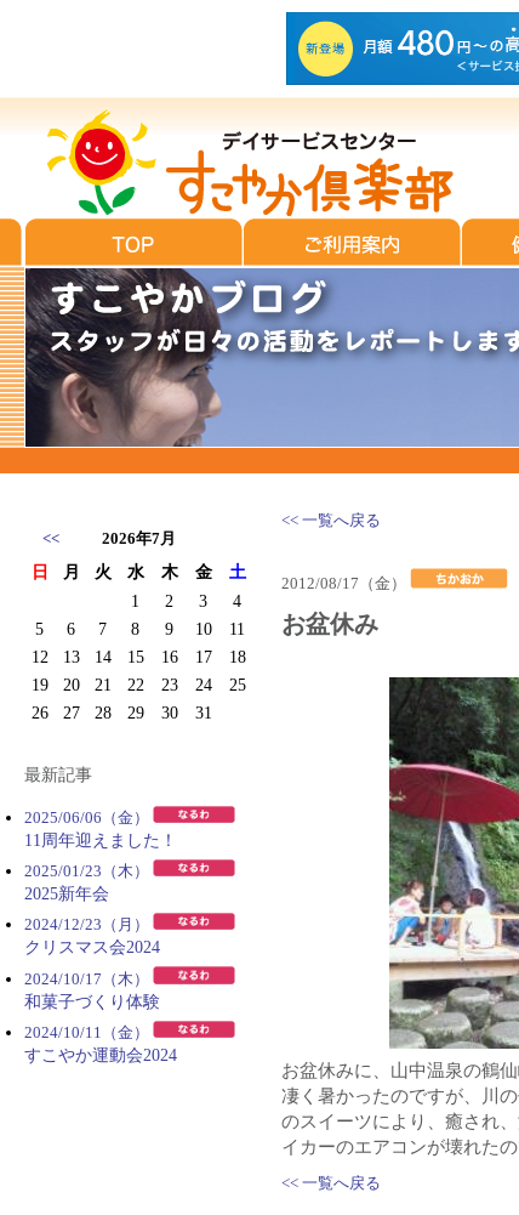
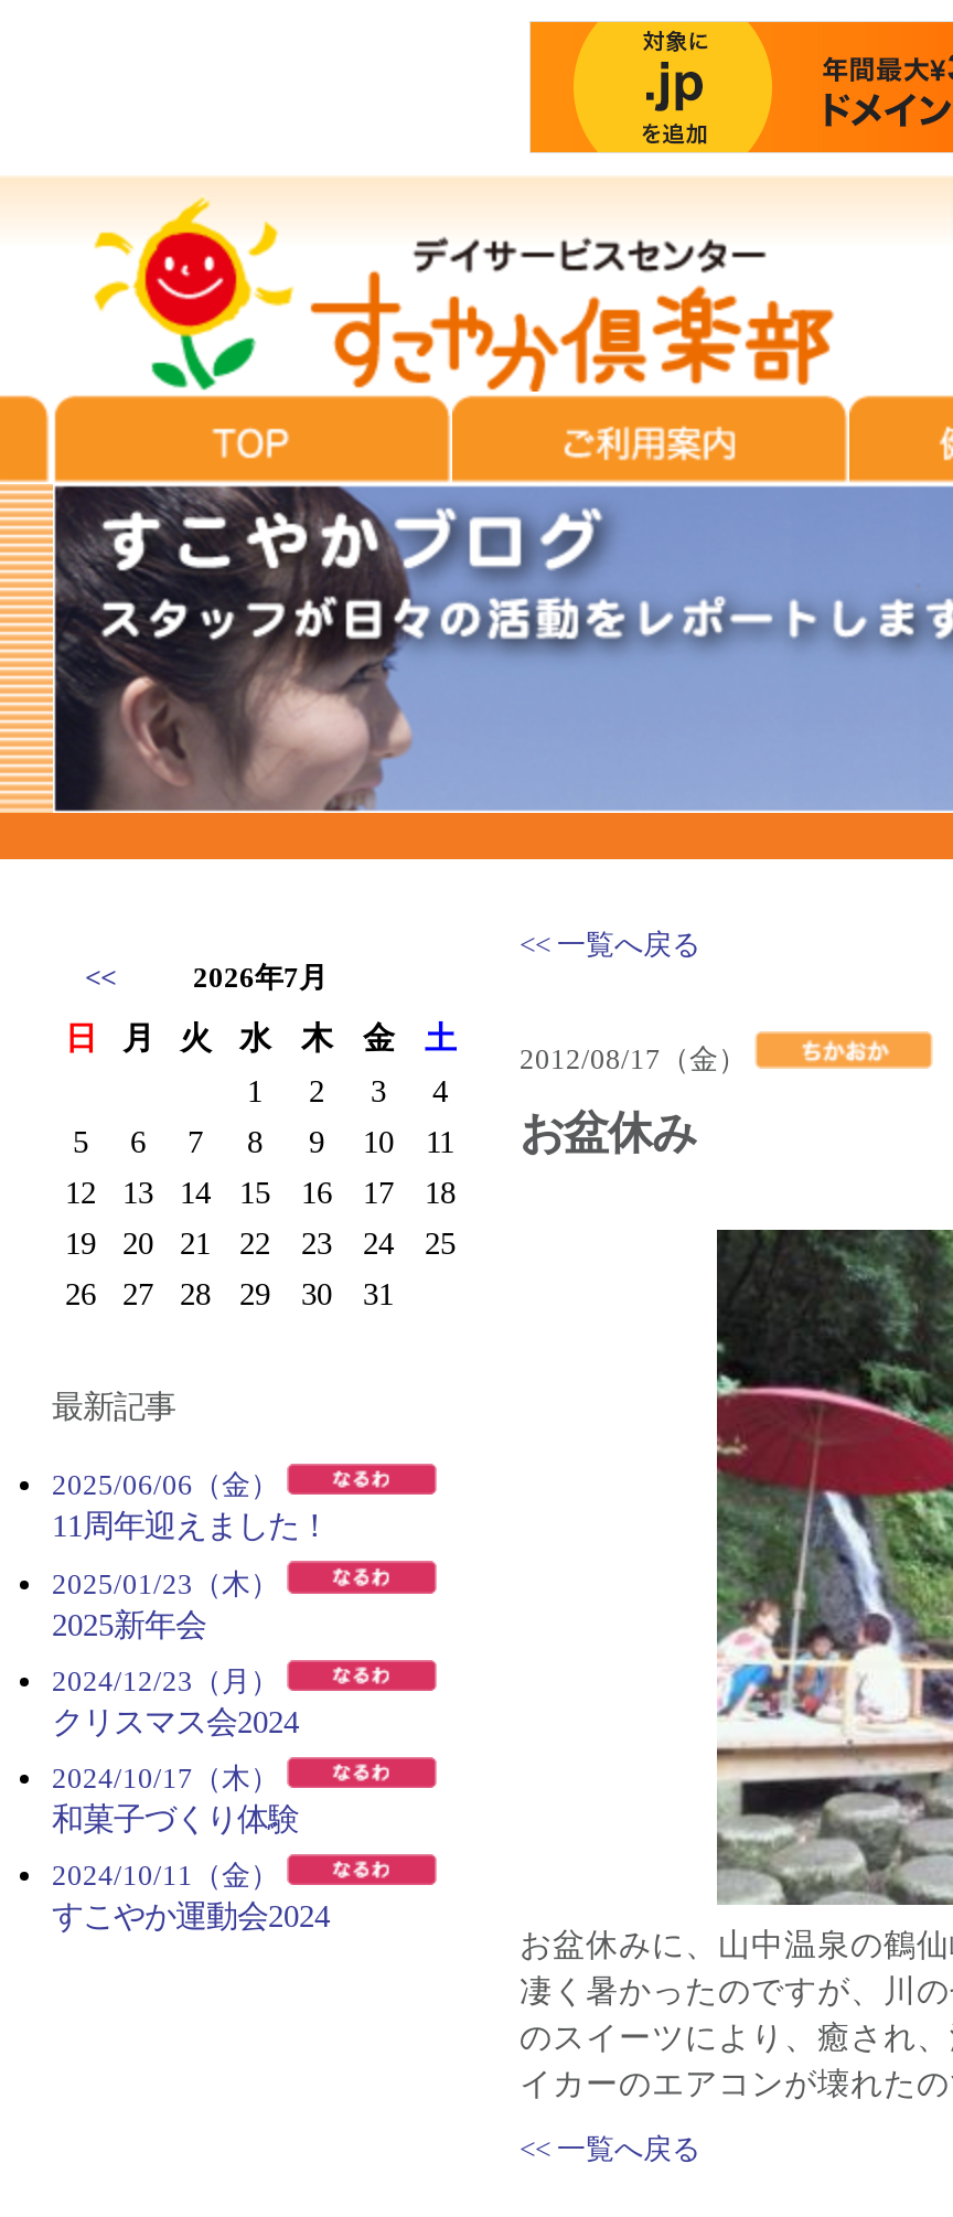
[285,11,515,86] [image] -> [527,19,946,156] [image]

